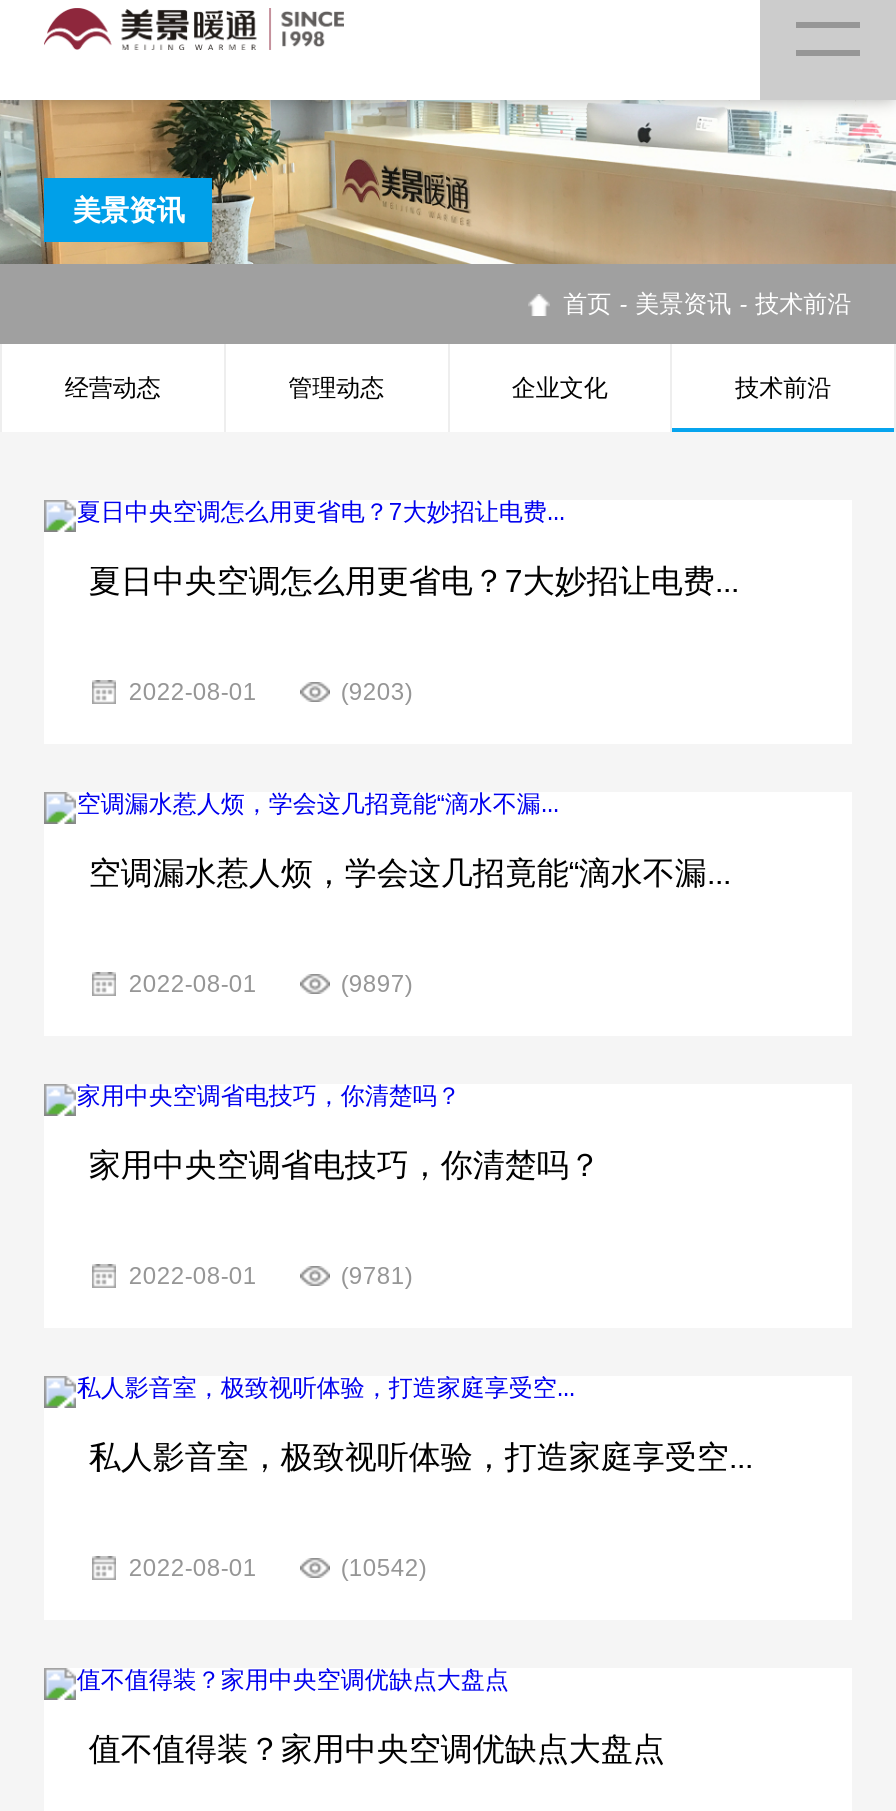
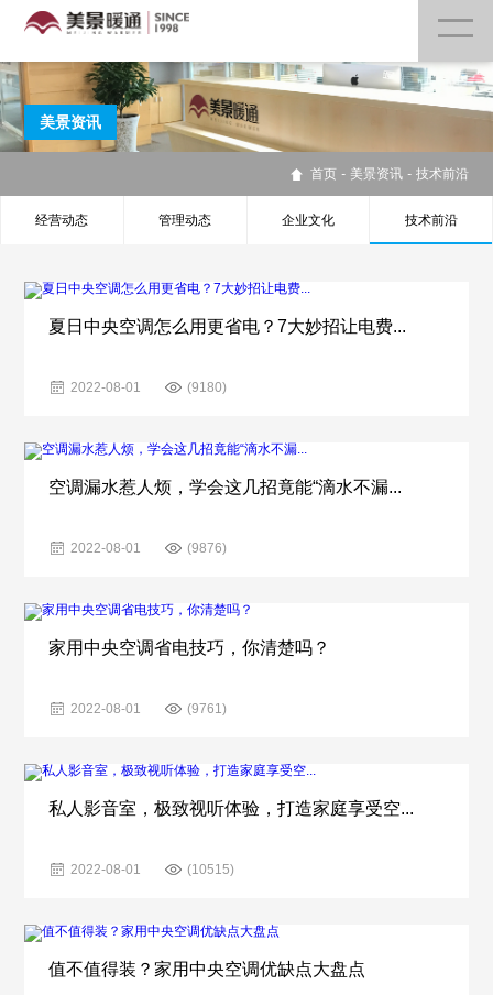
[341,677,413,705] (9203) -> [188,379,227,395] (9180)
[341,969,413,997] (9897) -> [188,540,227,556] (9876)
[341,1261,413,1289] (9781) -> [188,701,227,716] (9761)
[341,1553,427,1581] (10542) -> [188,861,235,877] (10515)

